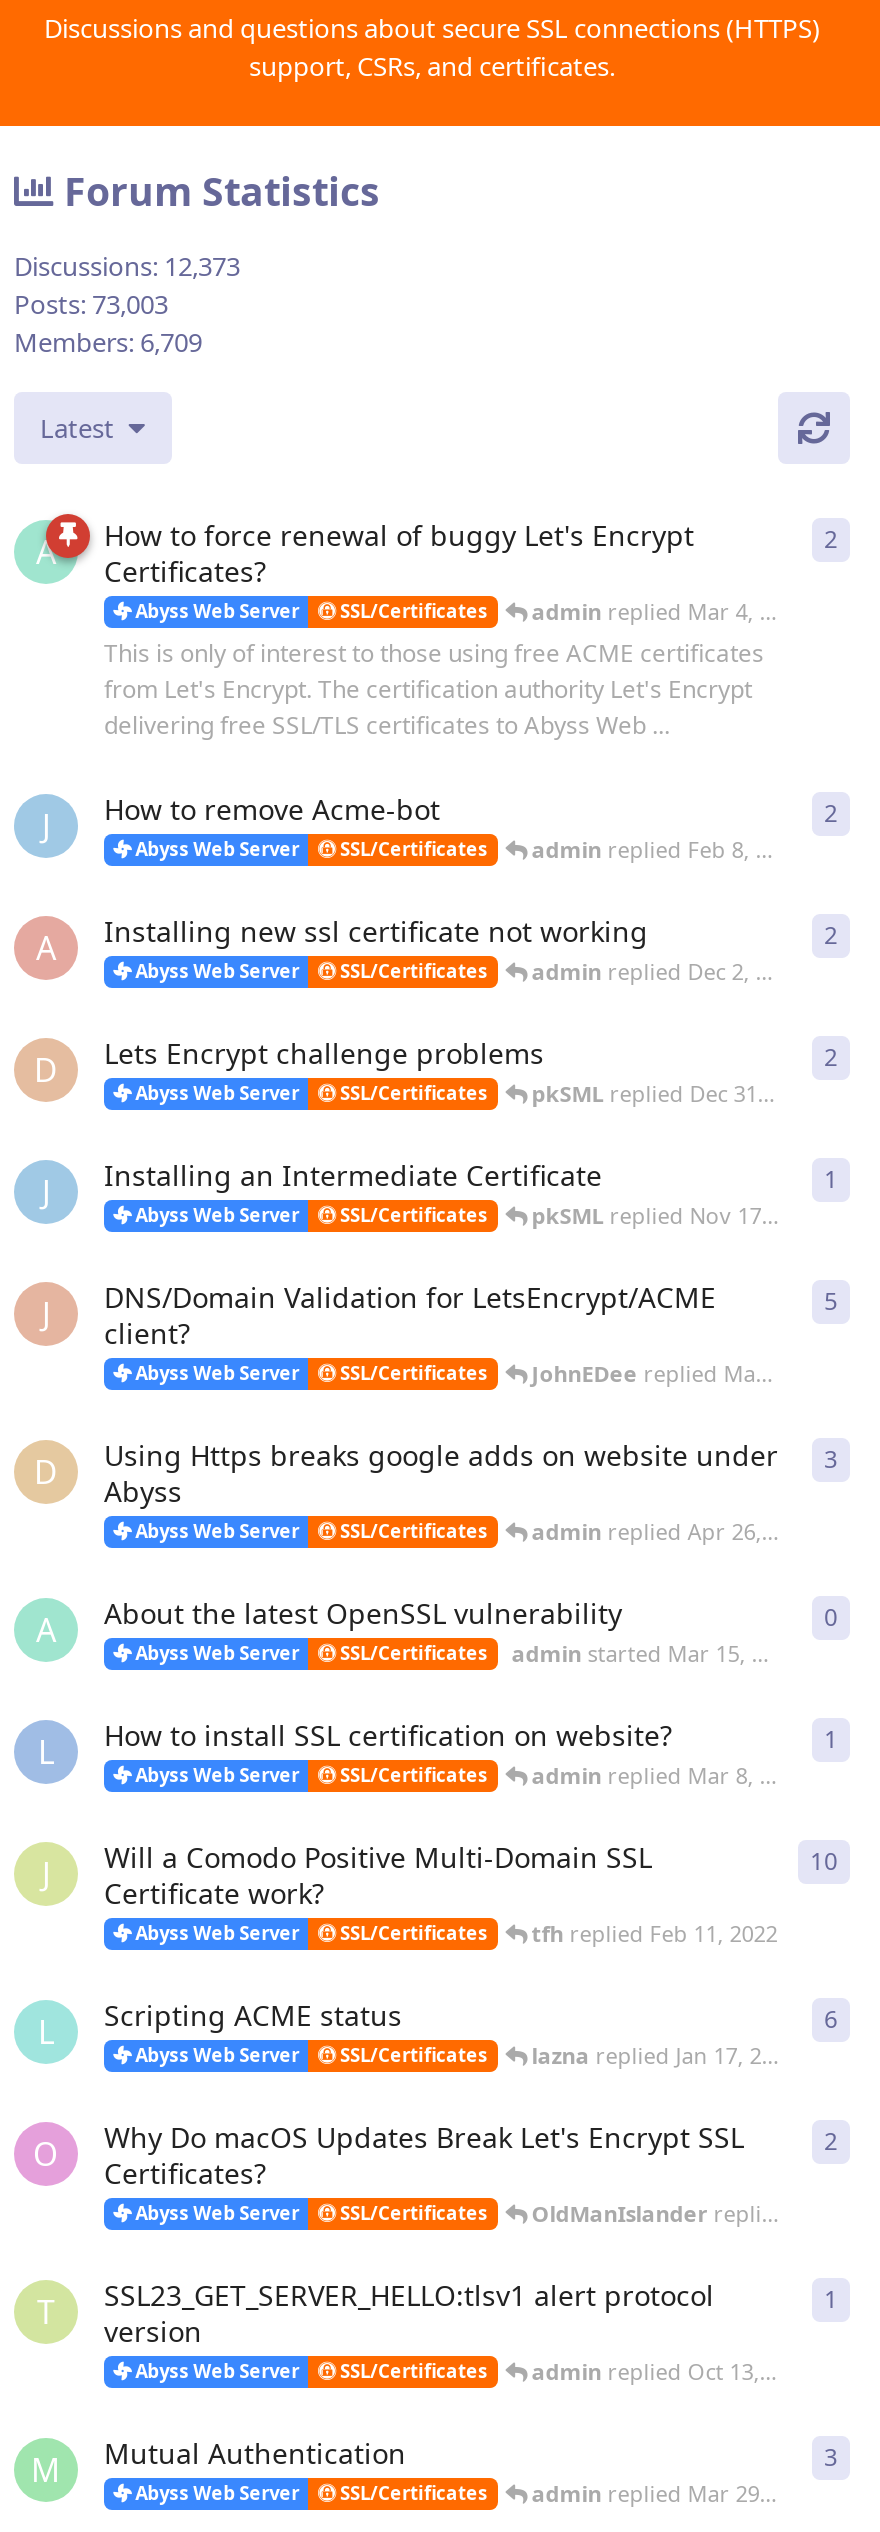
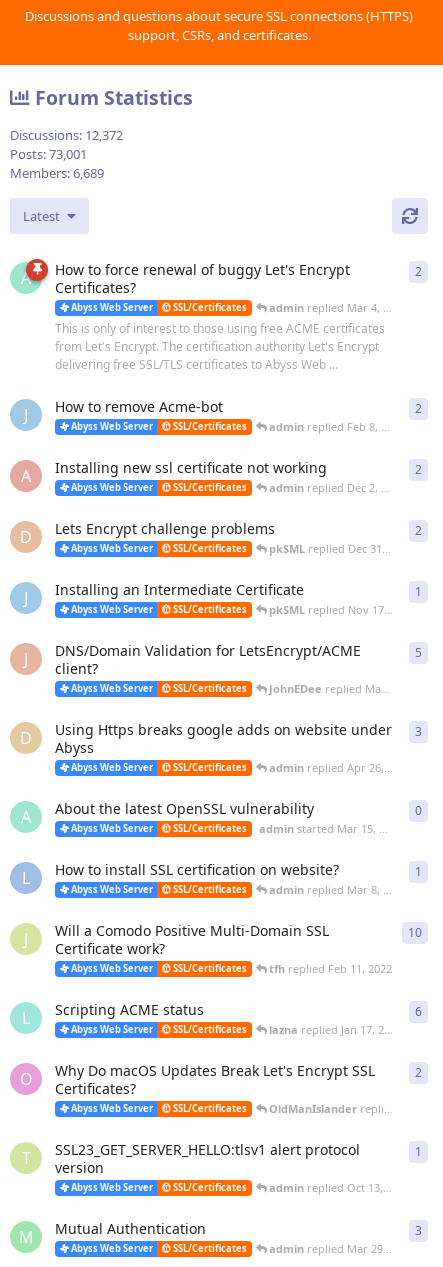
[14,248,240,284] Discussions: 12,373 -> [10,126,123,144] Discussions: 12,372
[14,286,168,322] Posts: 73,003 -> [10,145,87,163] Posts: 73,001
[14,324,202,360] Members: 6,709 -> [10,164,104,182] Members: 6,689

